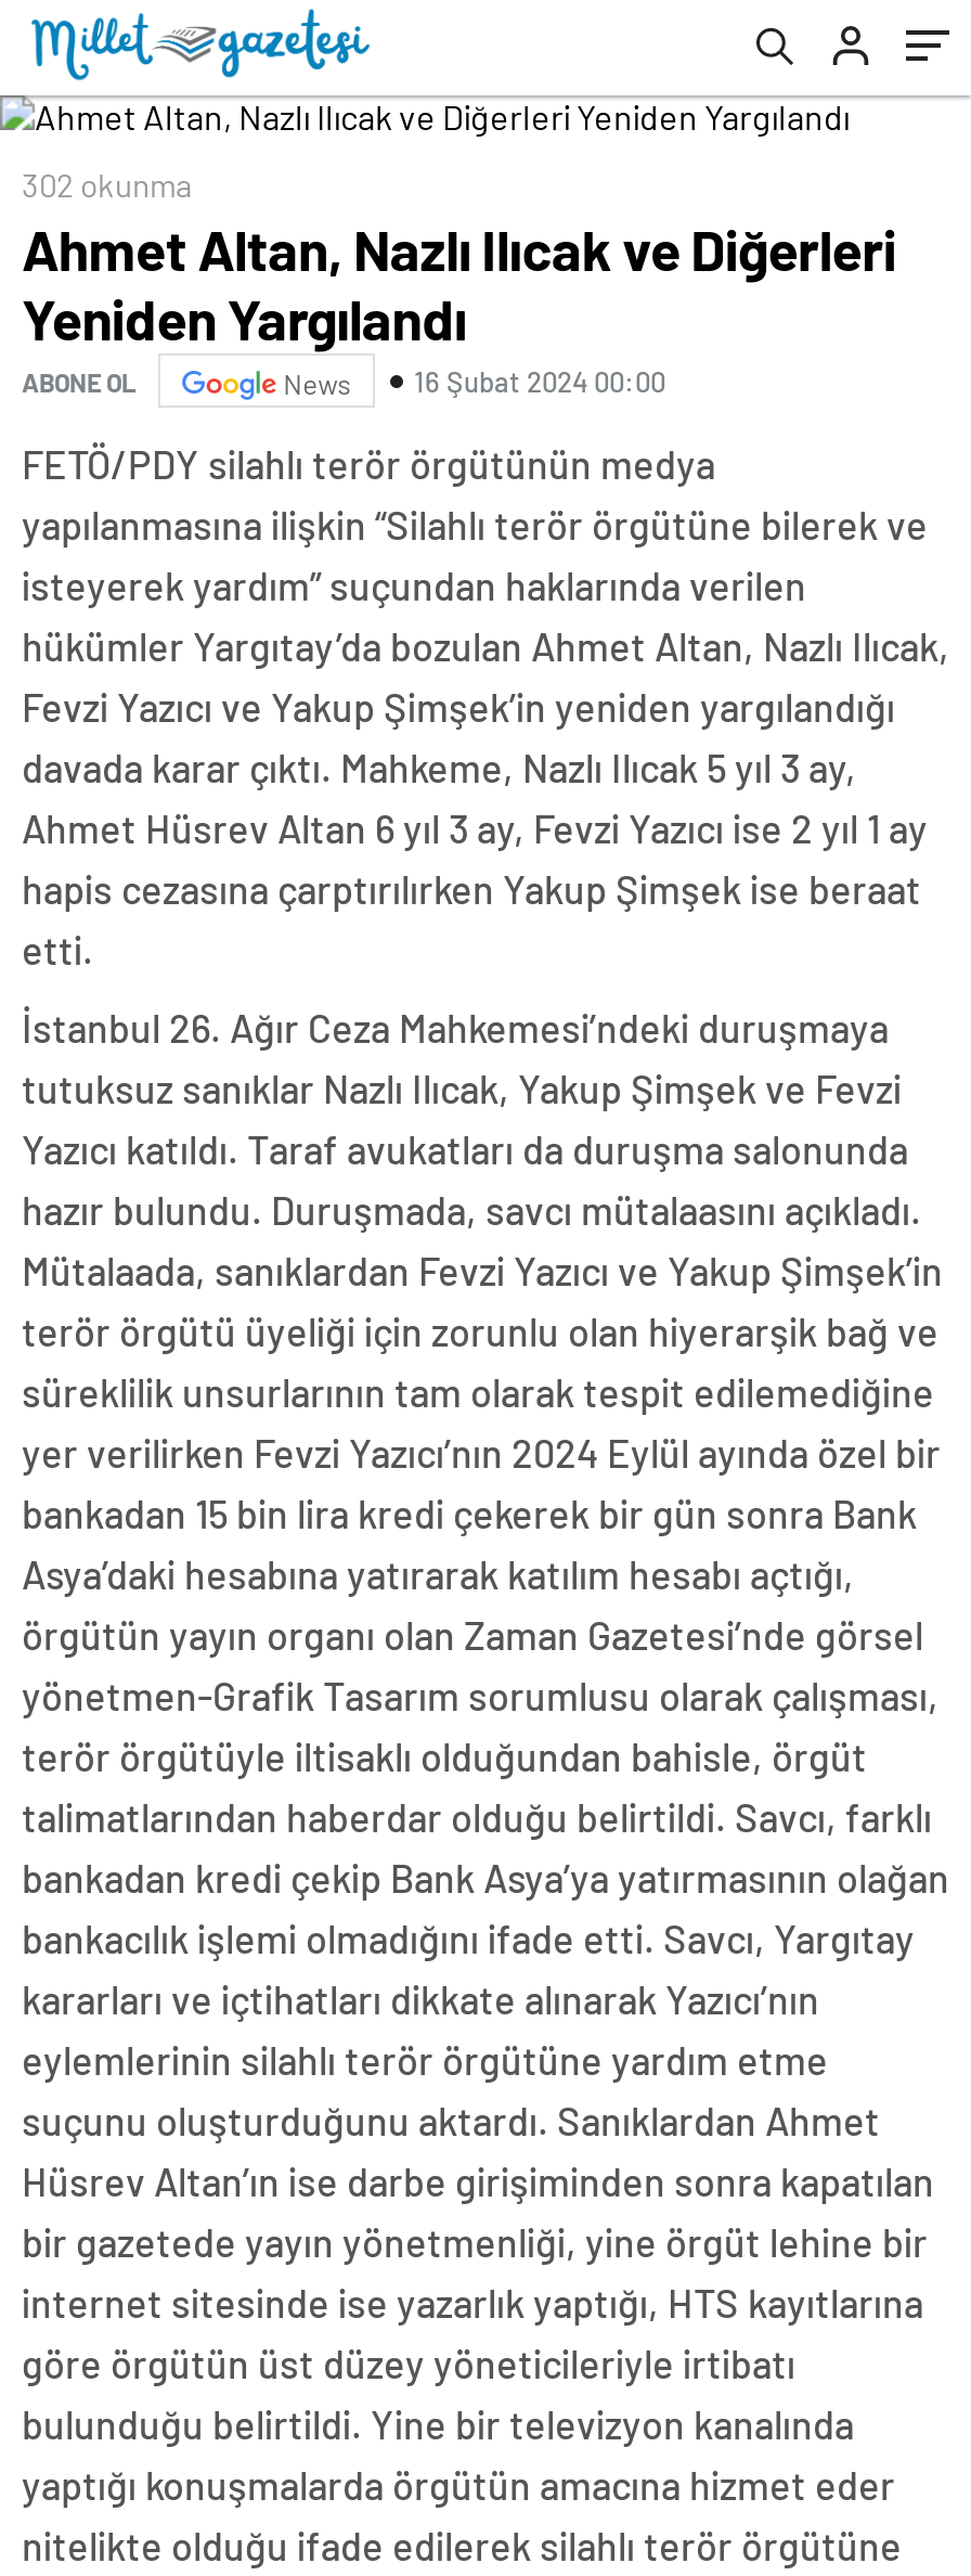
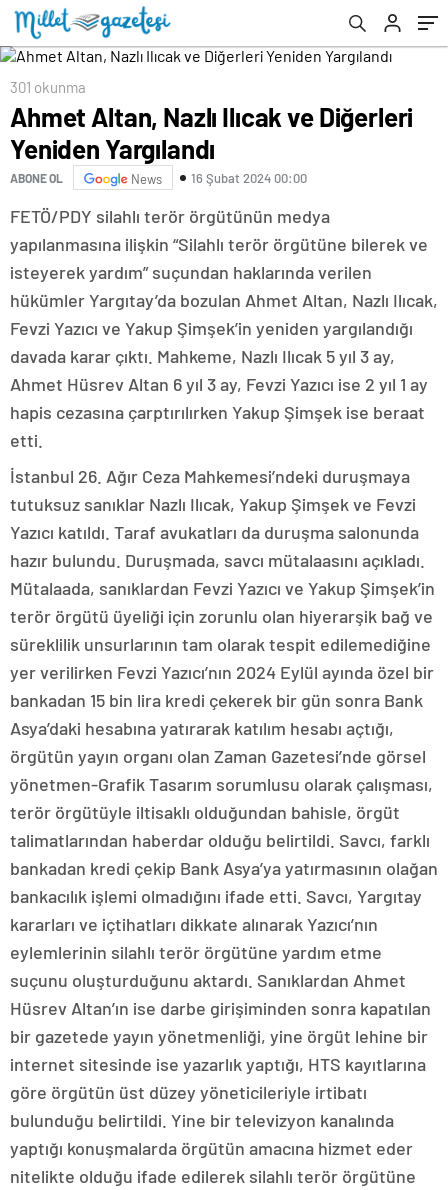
[22,165,193,204] 302 okunma -> [10,78,86,96] 301 okunma

